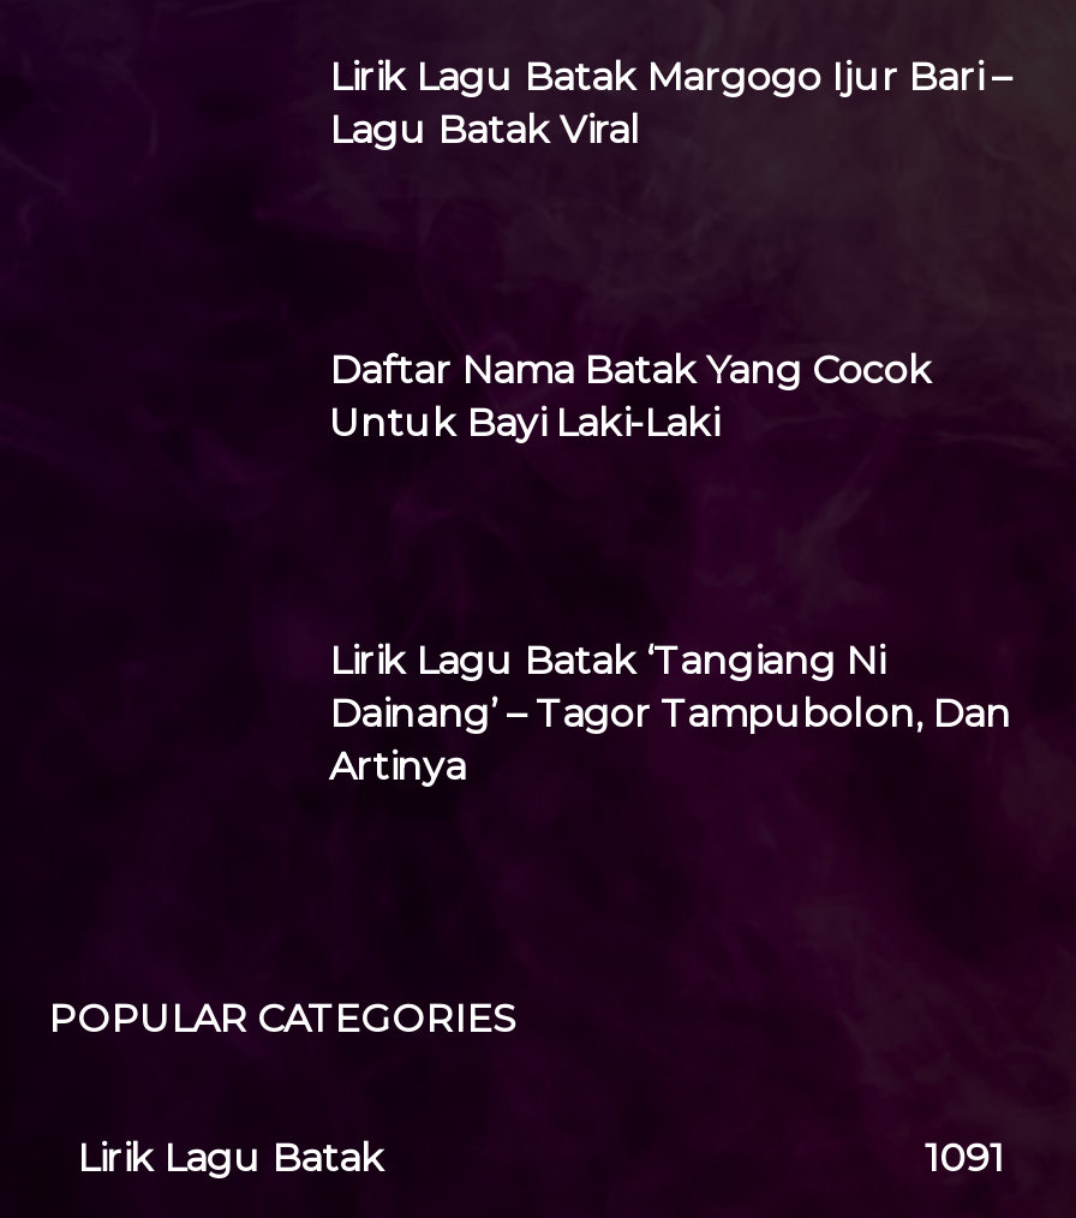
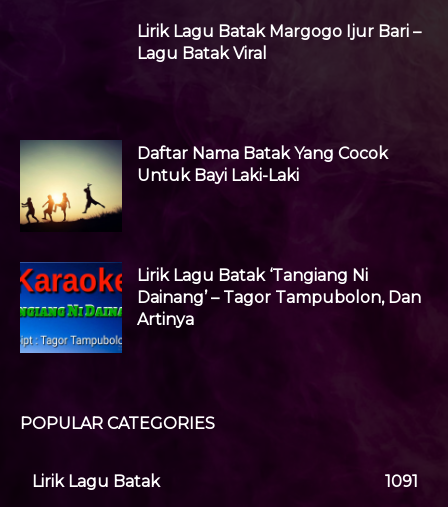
none -> [19,139,123,225] [image]
none -> [19,261,123,354] [image]

